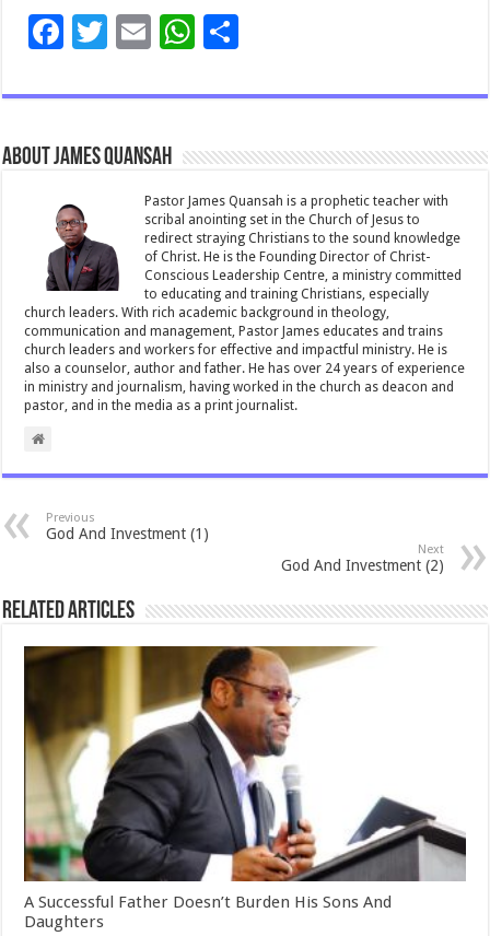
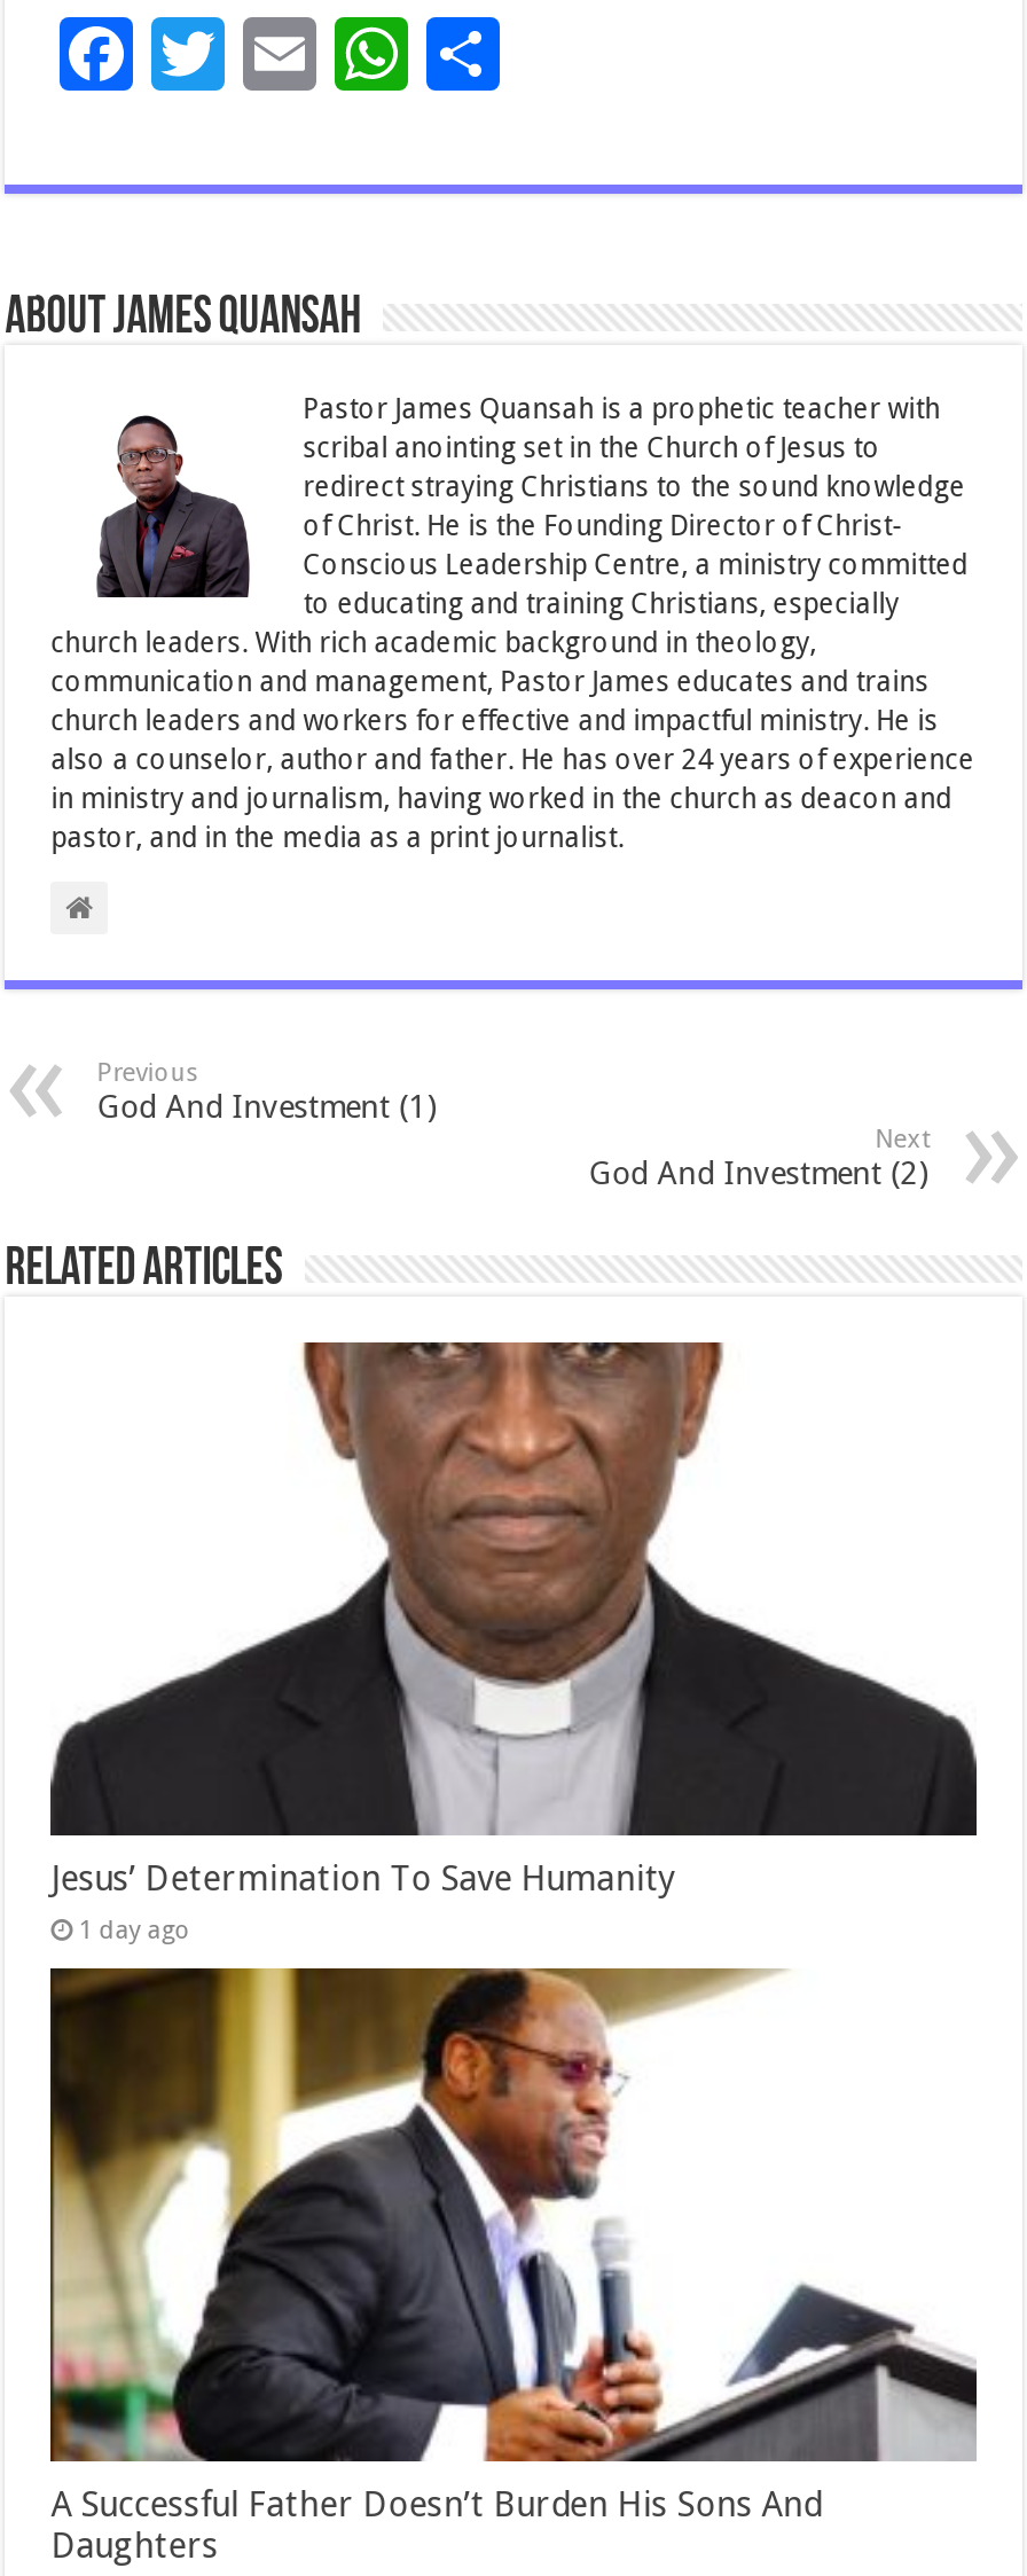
none -> [48,1340,977,1945] [image] | Jesus’ Determination To Save Humanity | 1 day ago

